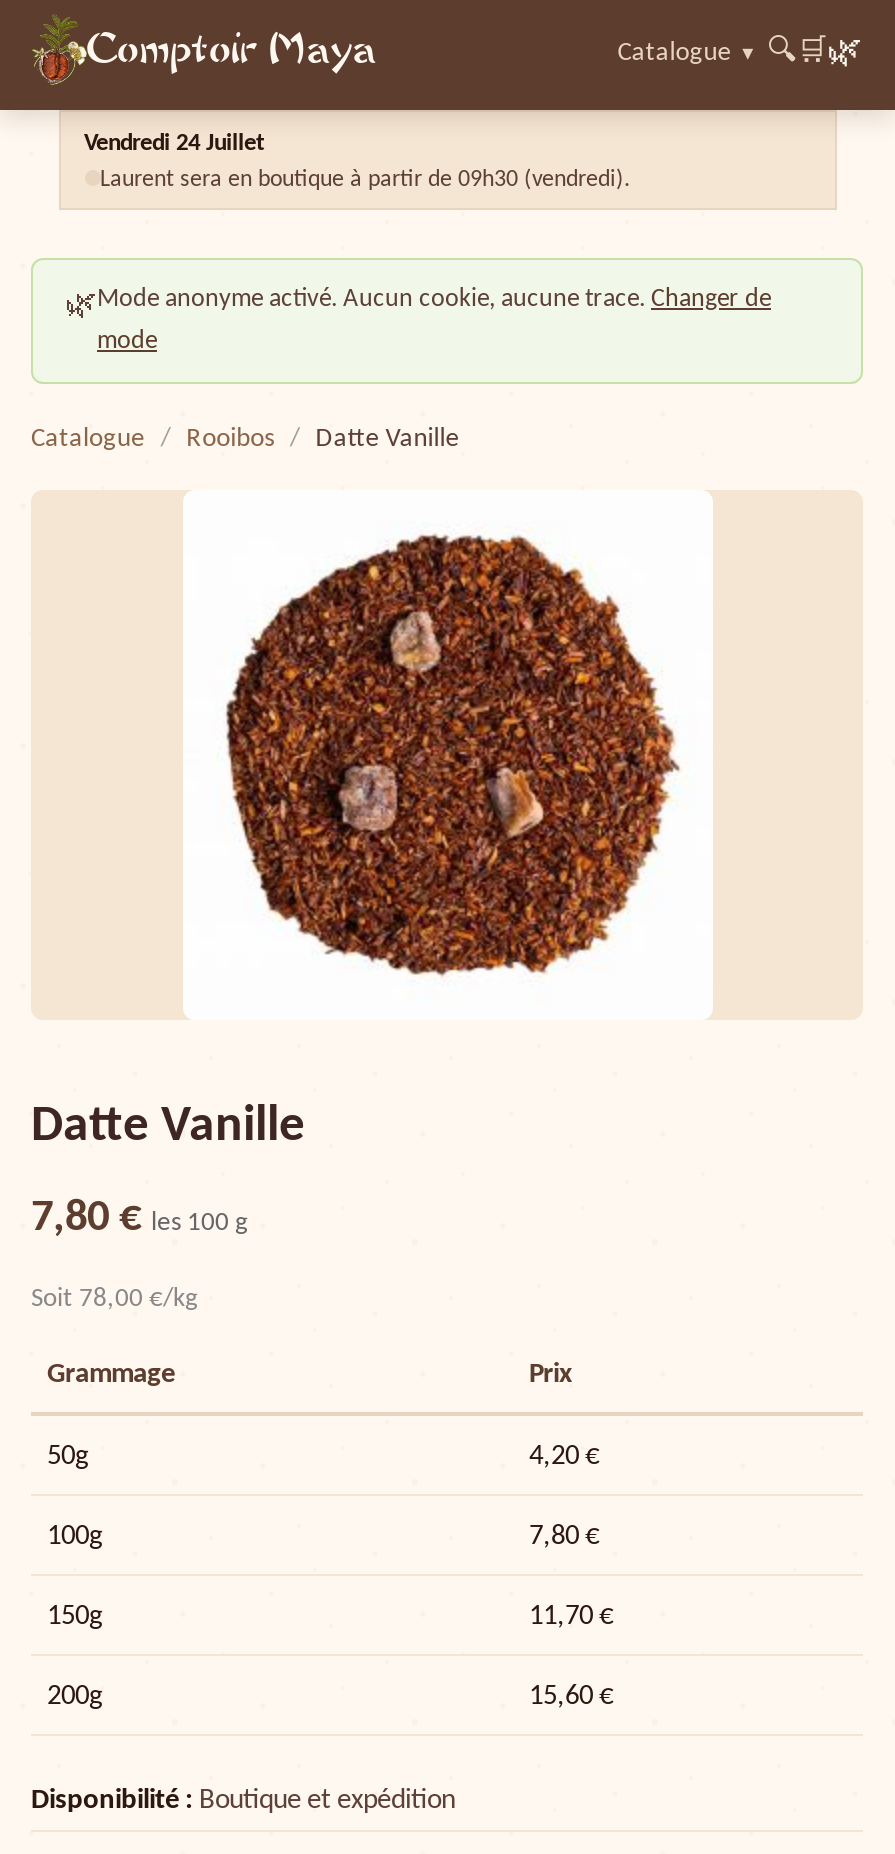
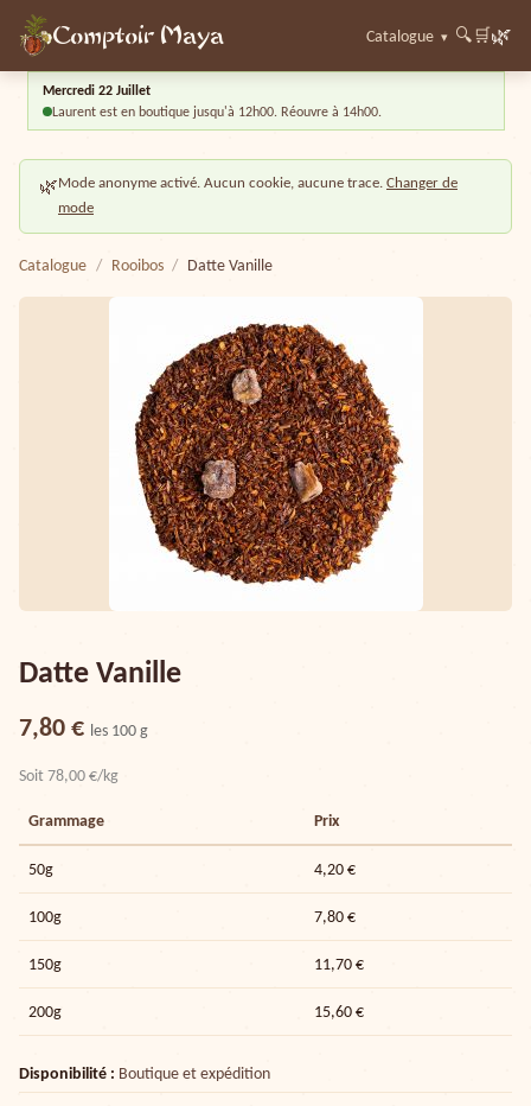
[84,126,264,156] Vendredi 24 Juillet -> [42,80,150,98] Mercredi 22 Juillet
[100,164,630,192] Laurent sera en boutique à partir de 09h30 (vendredi). -> [52,103,381,120] Laurent est en boutique jusqu'à 12h00. Réouvre à 14h00.

